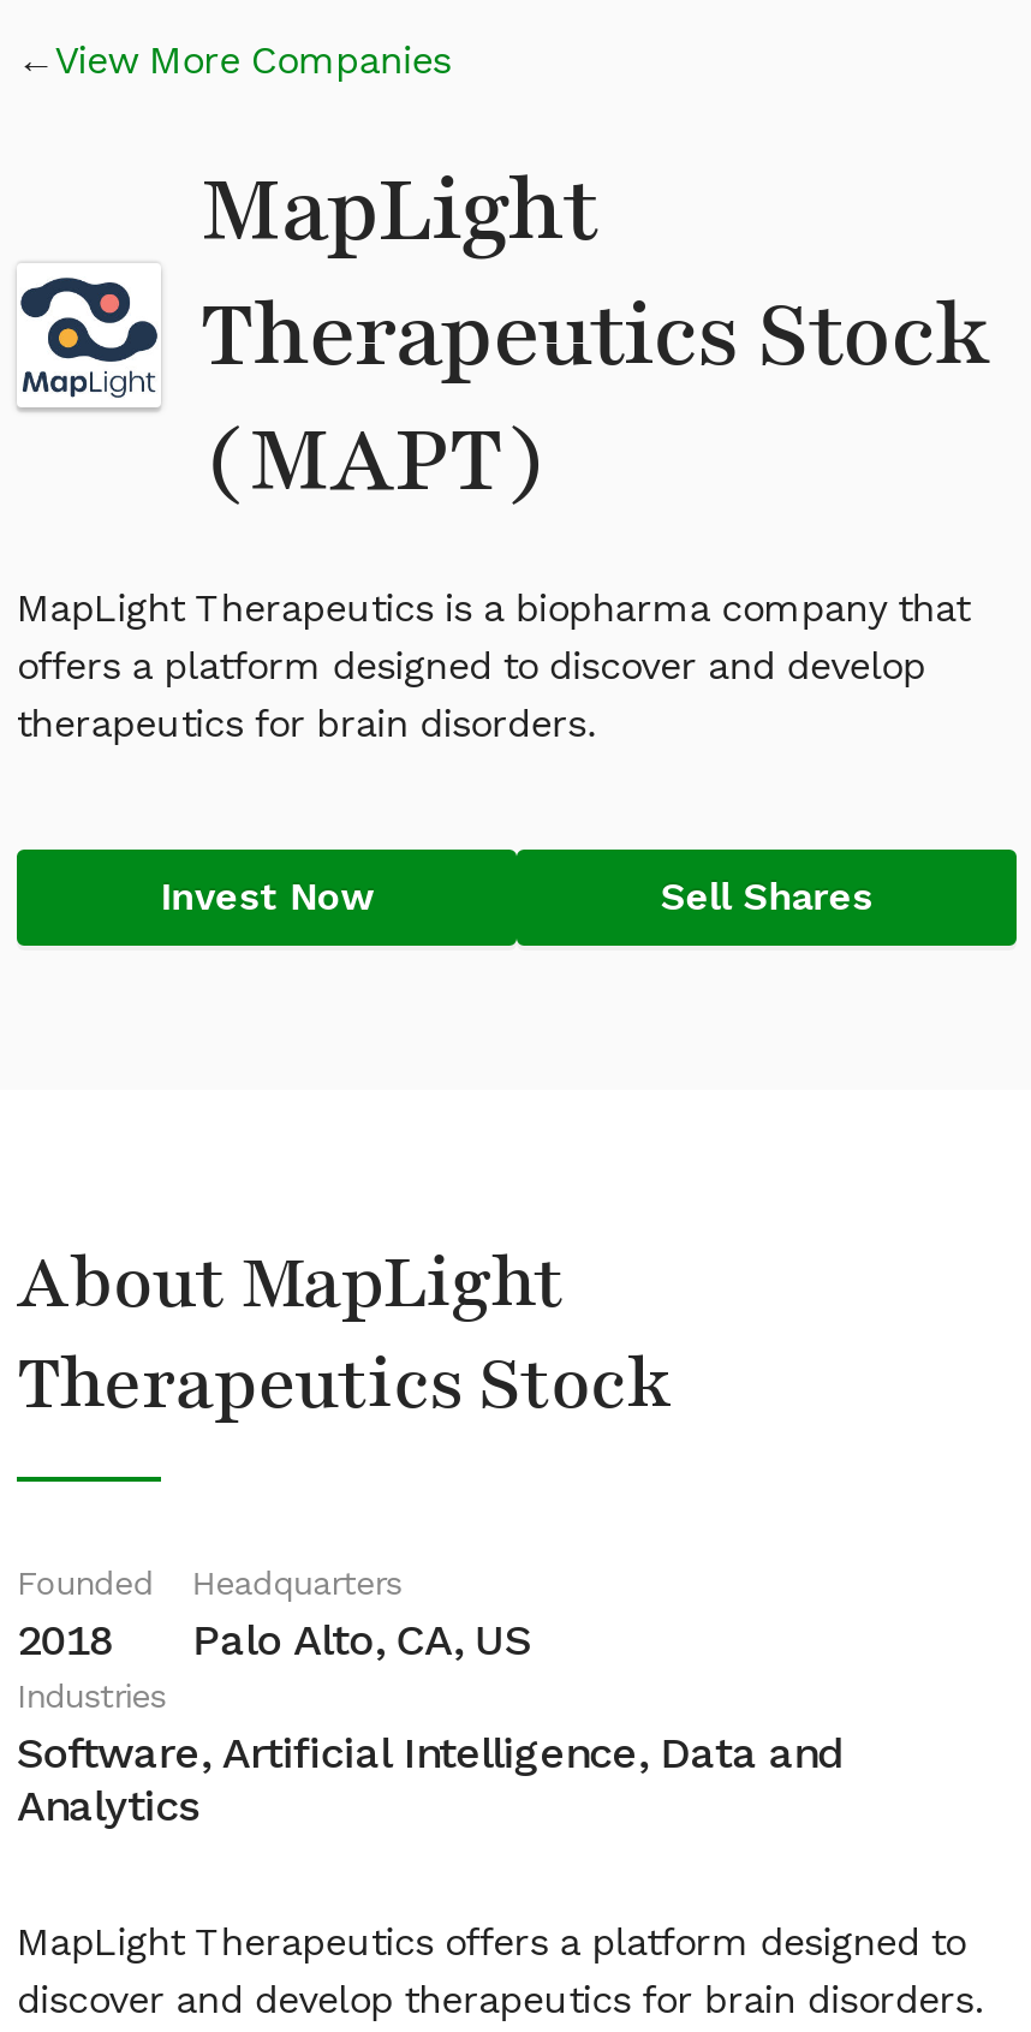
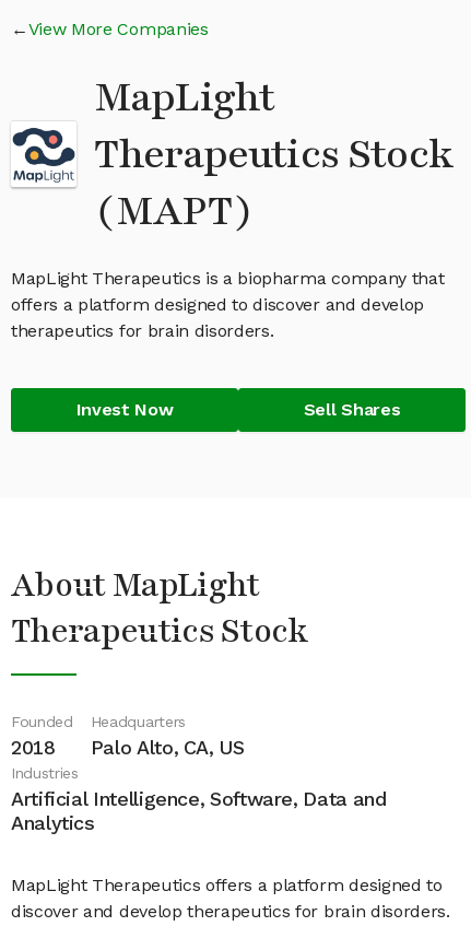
[17,1727,842,1777] Software, Artificial Intelligence, Data and -> [11,787,386,810] Artificial Intelligence, Software, Data and

